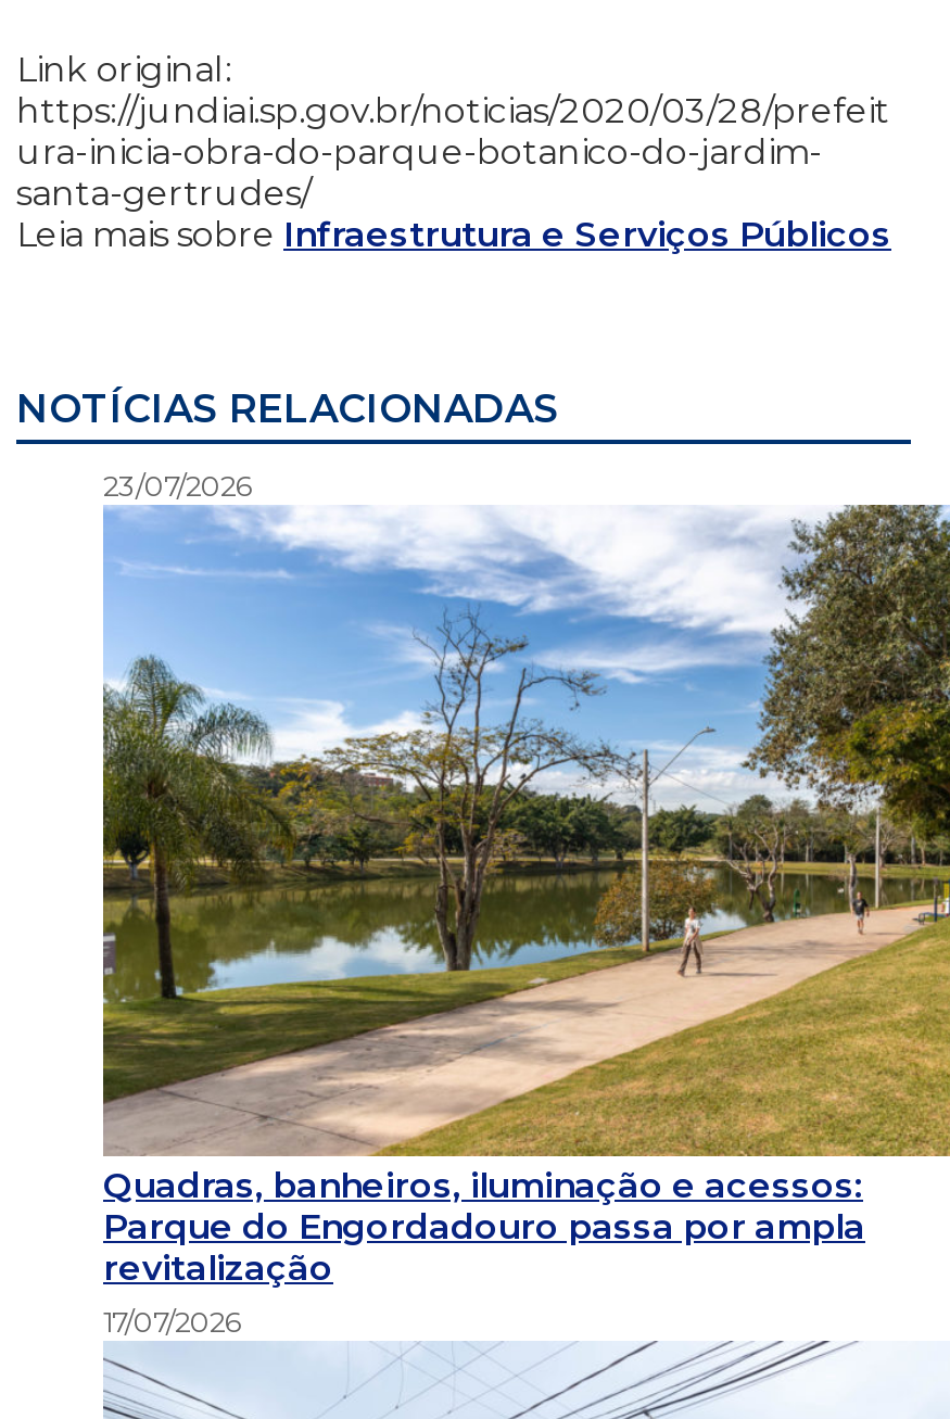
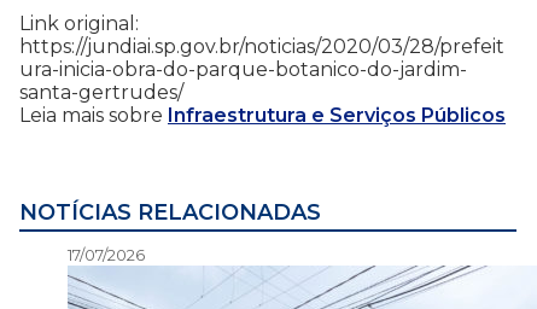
[101,468,943,1158] [image] | 23/07/2026 -> none
[103,1165,865,1289] Quadras, banheiros, iluminação e acessos: | Parque do Engordadouro passa por ampla | revitalização -> none

